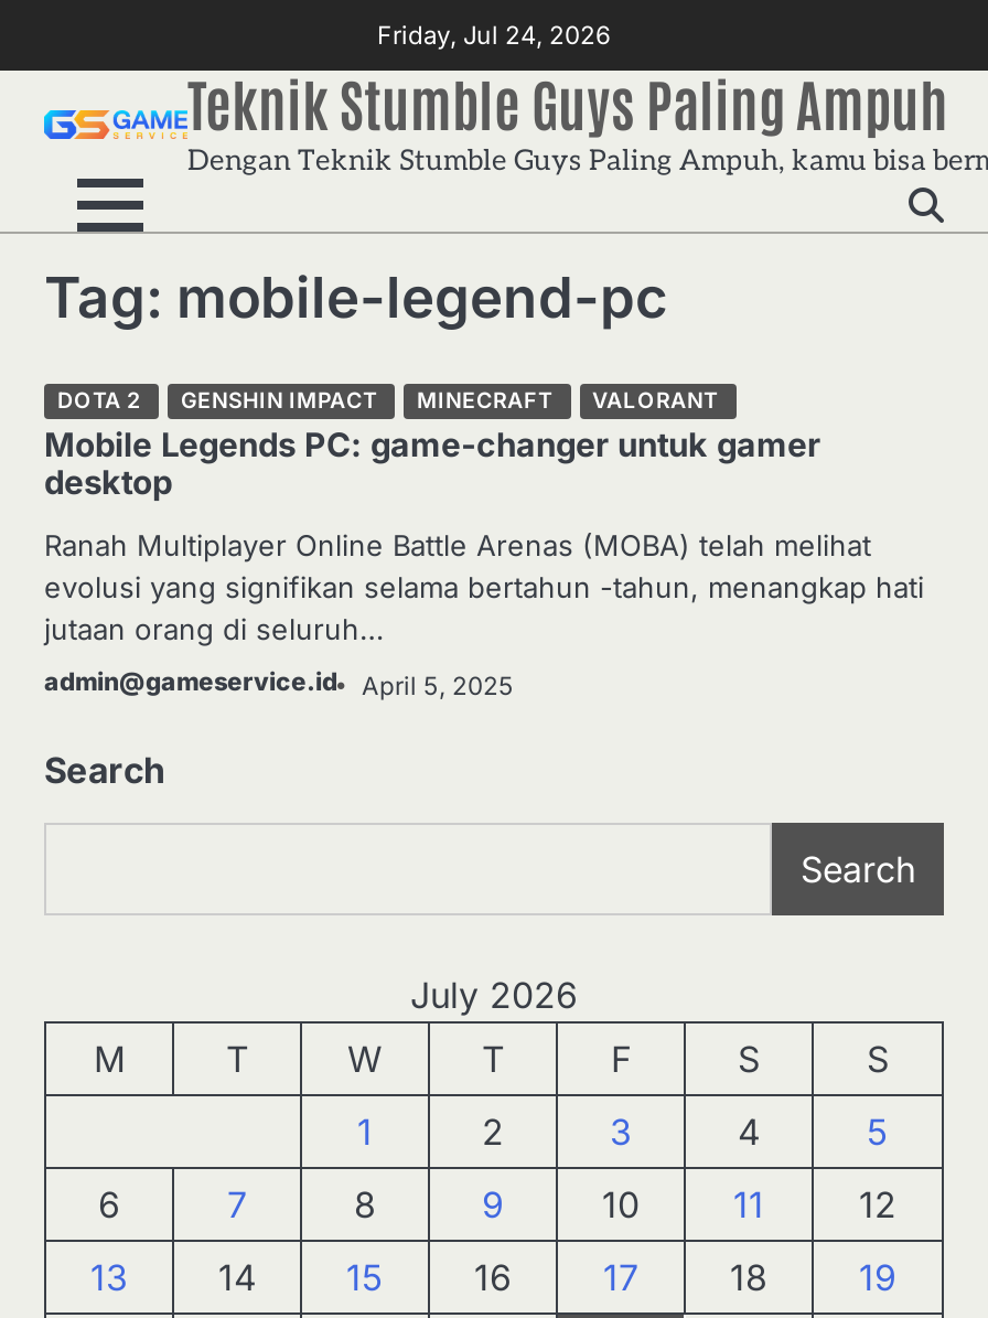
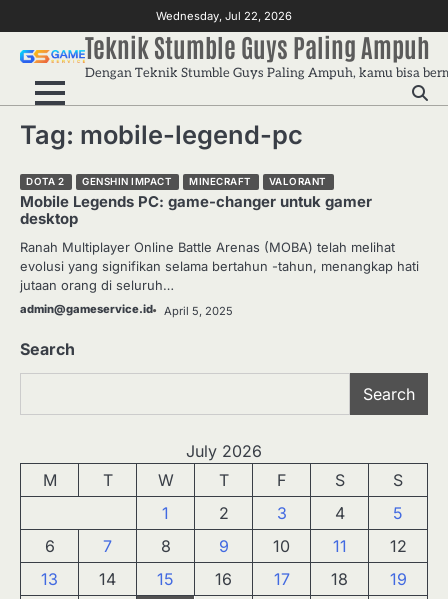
[377,19,611,50] Friday, Jul 24, 2026 -> [156,8,292,22] Wednesday, Jul 22, 2026

